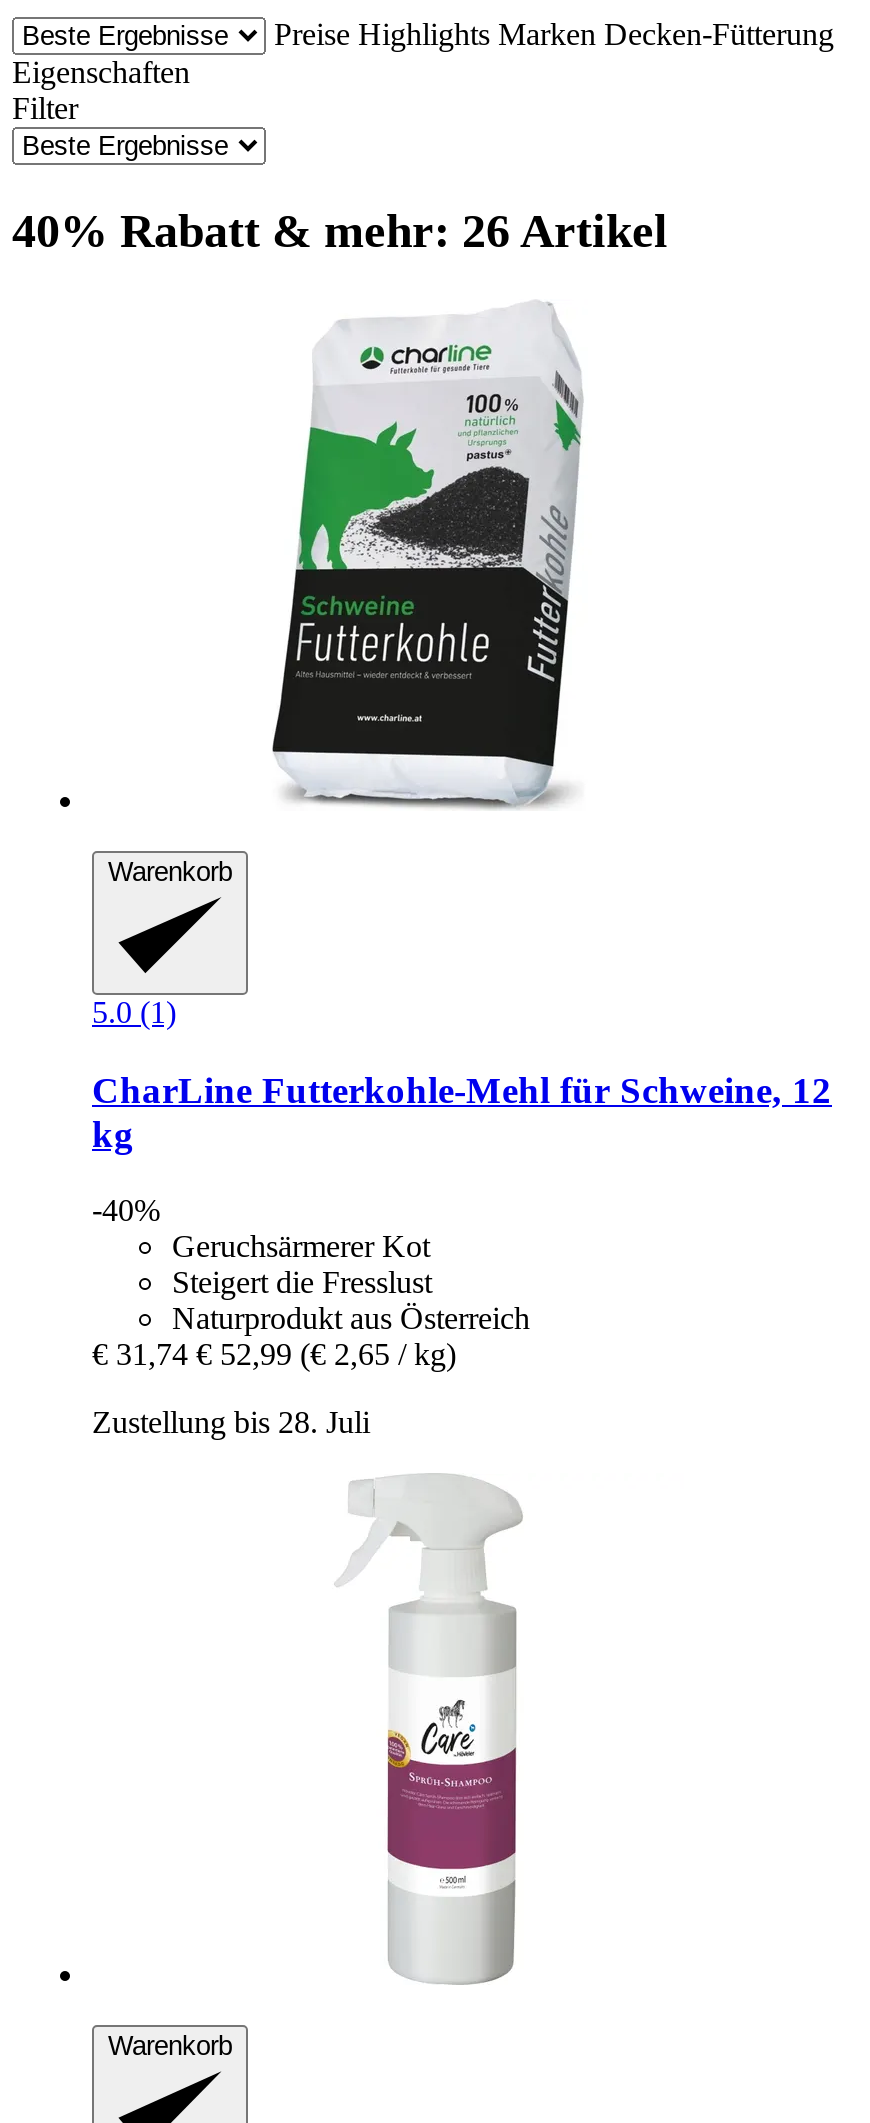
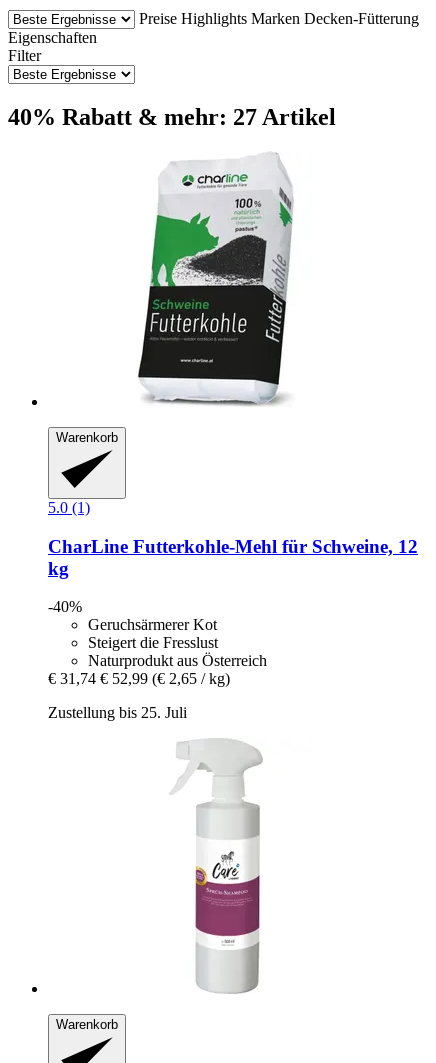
[12,204,668,256] 40% Rabatt & mehr: 26 Artikel -> [8,104,336,130] 40% Rabatt & mehr: 27 Artikel
[92,1406,370,1440] Zustellung bis 28. Juli -> [48,704,187,721] Zustellung bis 25. Juli

